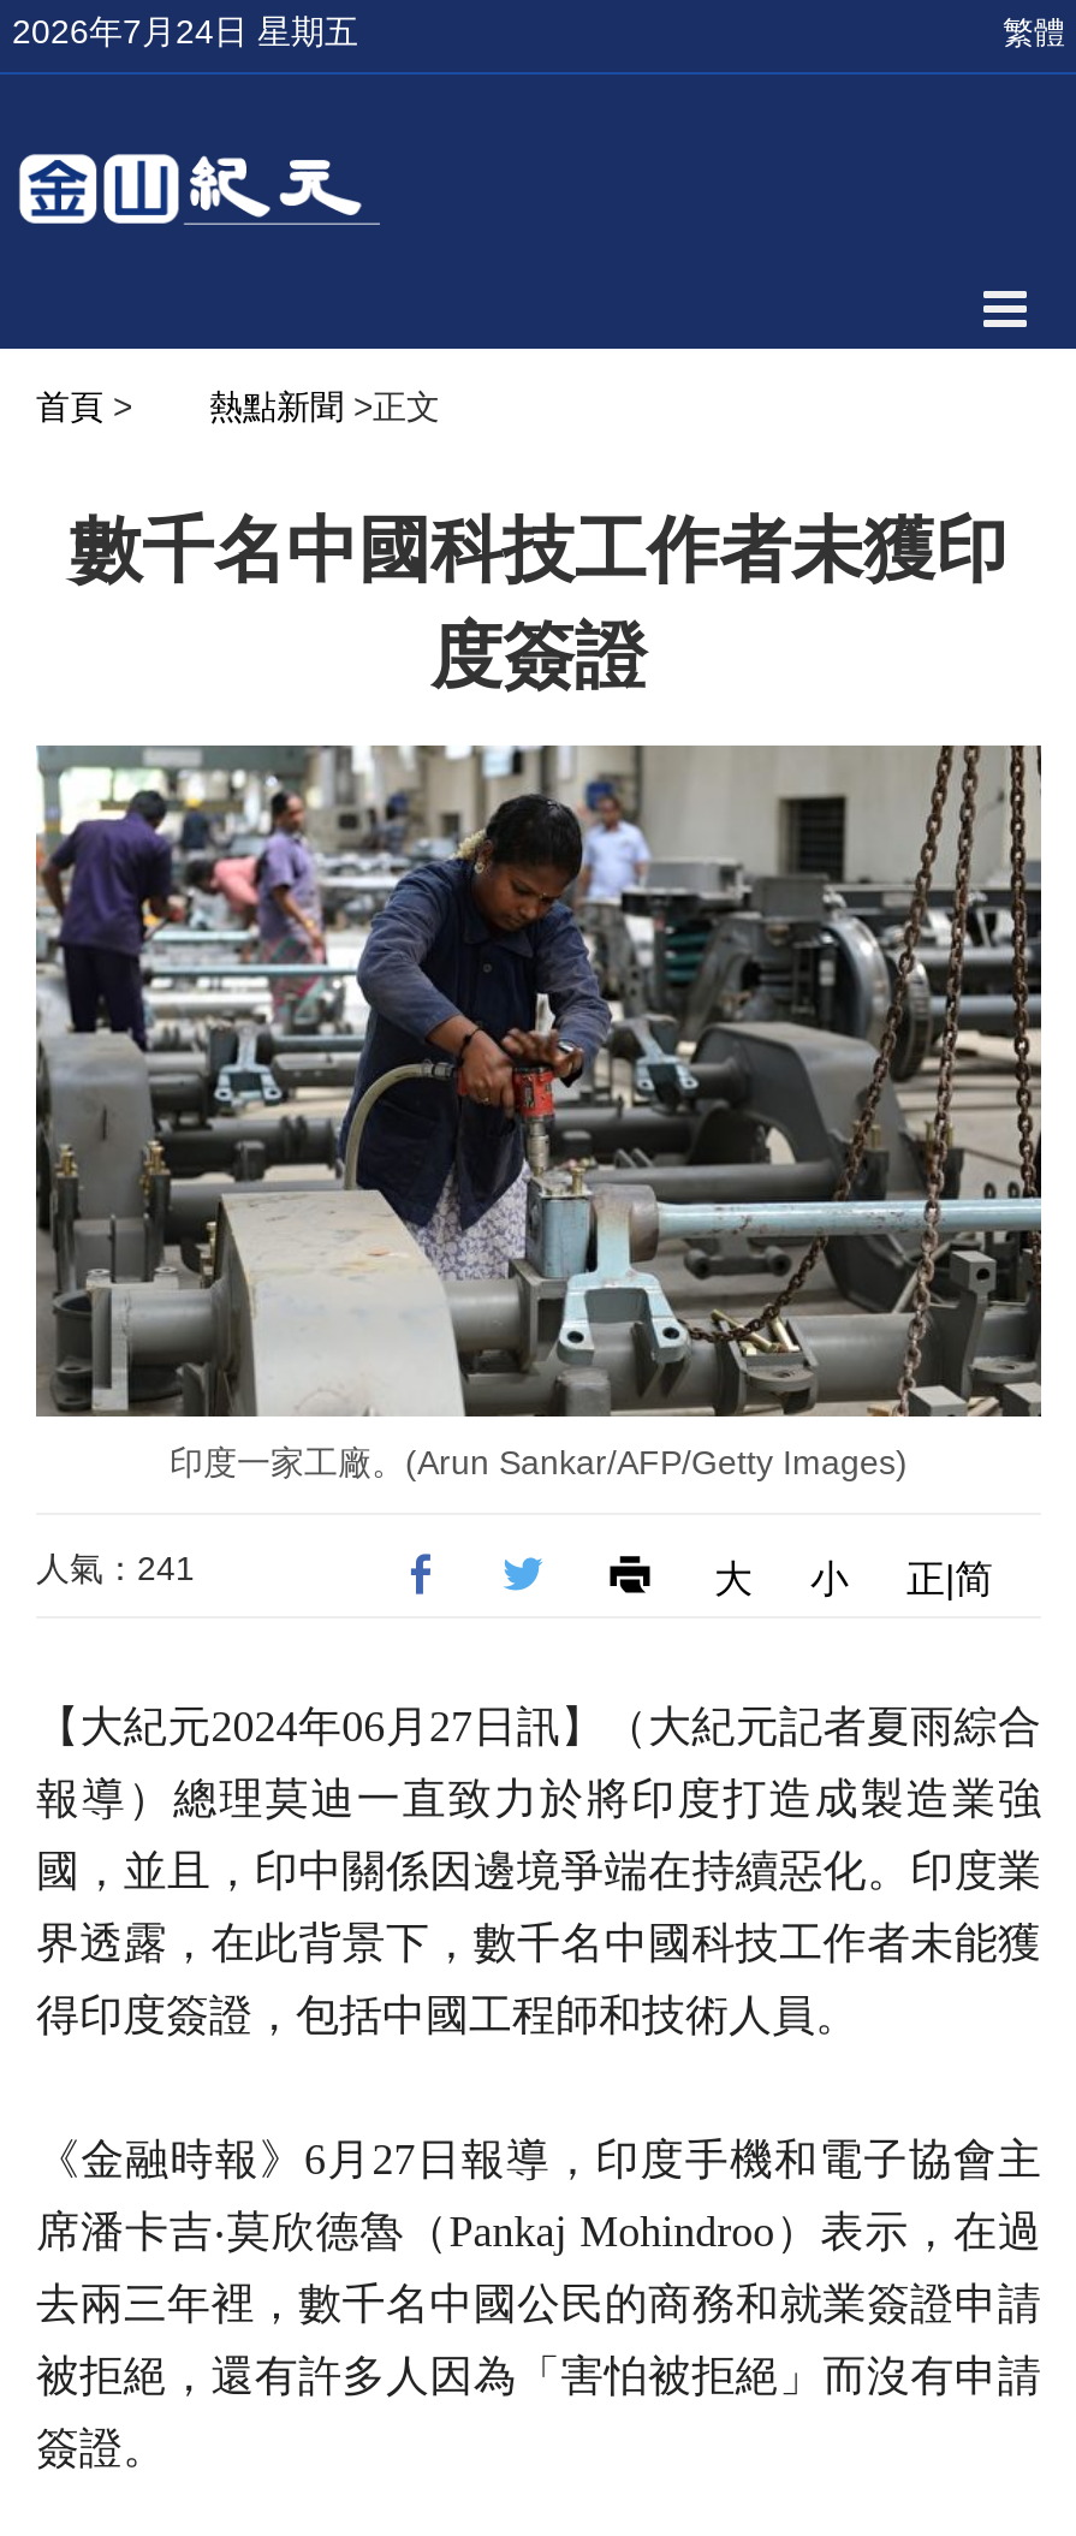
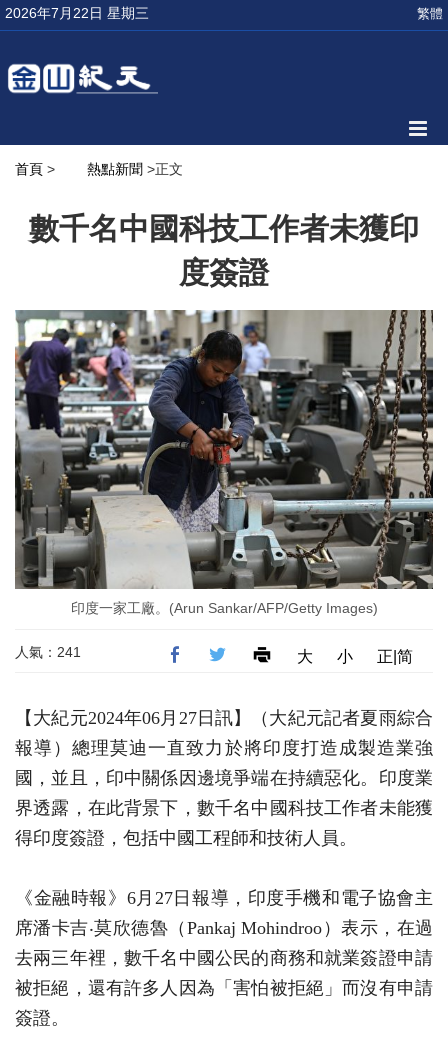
[12,12,358,51] 2026年7月24日 星期五 -> [5,5,149,21] 2026年7月22日 星期三

